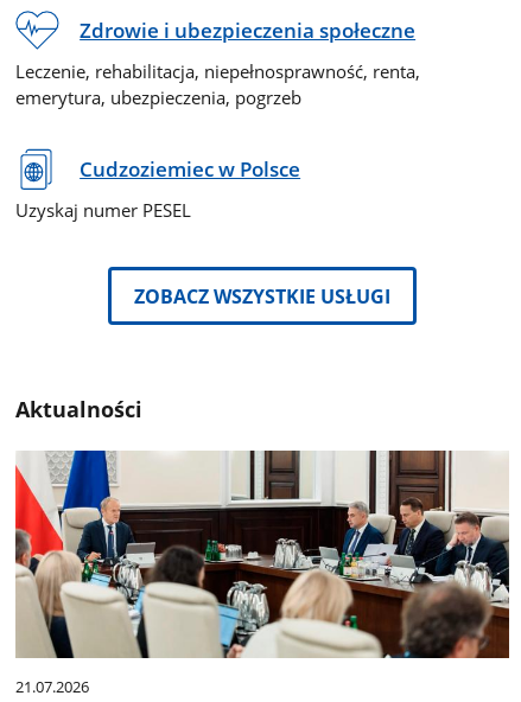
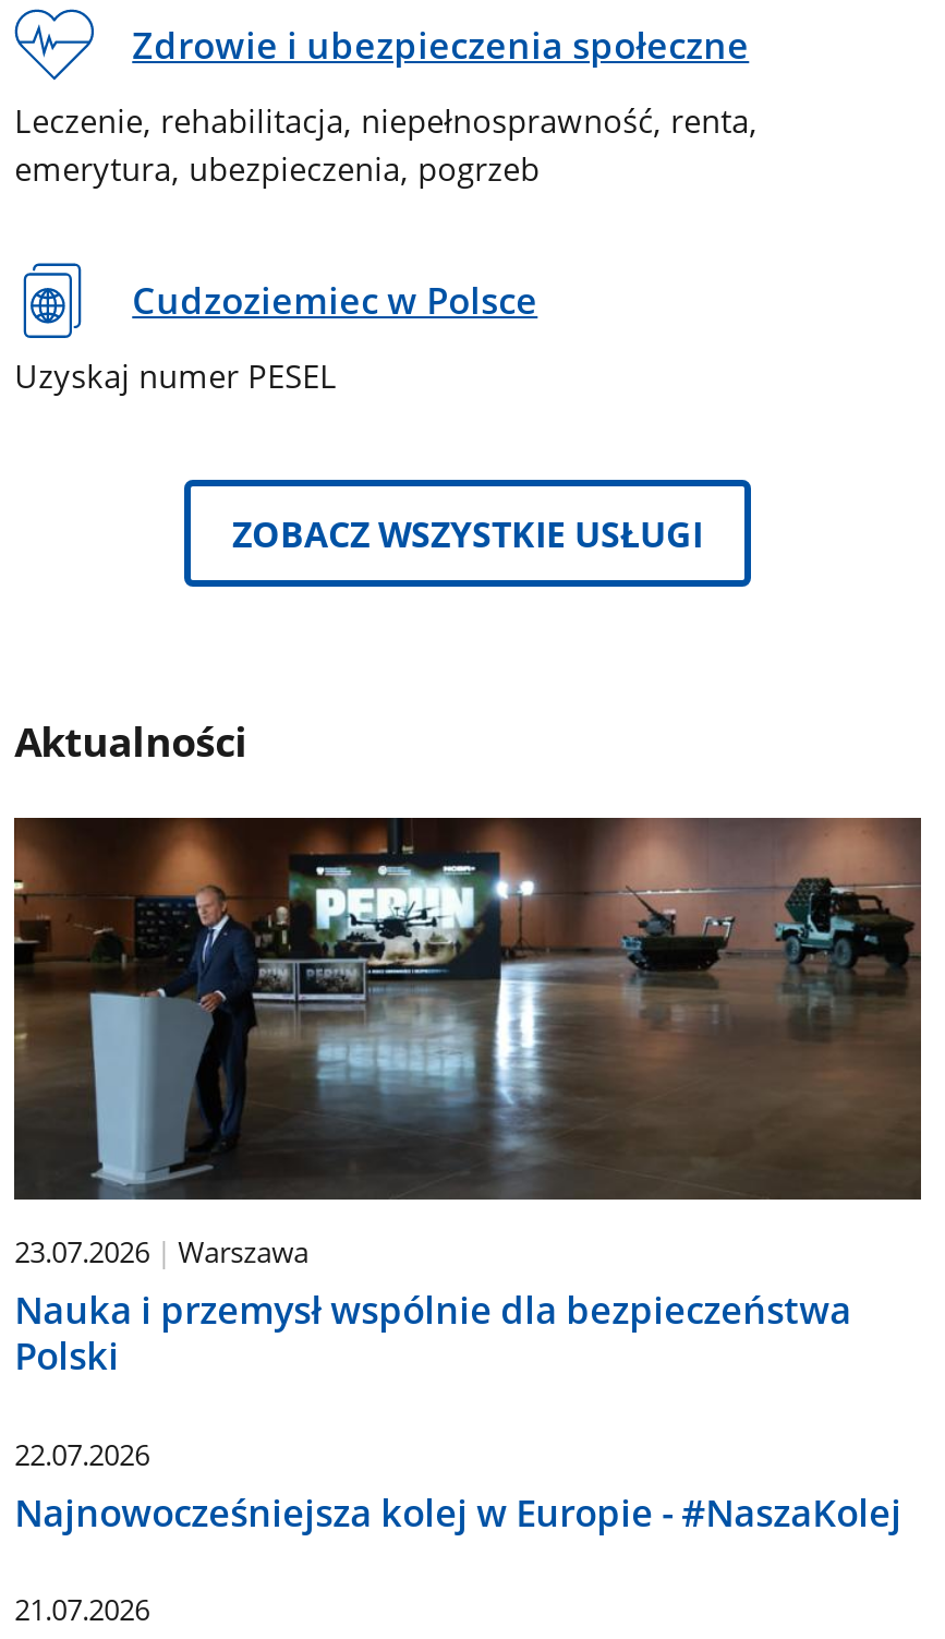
none -> [14,1232,902,1538] 23.07.2026 Warszawa | Nauka i przemysł wspólnie dla bezpieczeństwa | Polski | 22.07.2026 | Najnowocześniejsza kolej w Europie - #NaszaKolej
[14,449,509,612] [image] -> [12,816,923,1202] [image]

